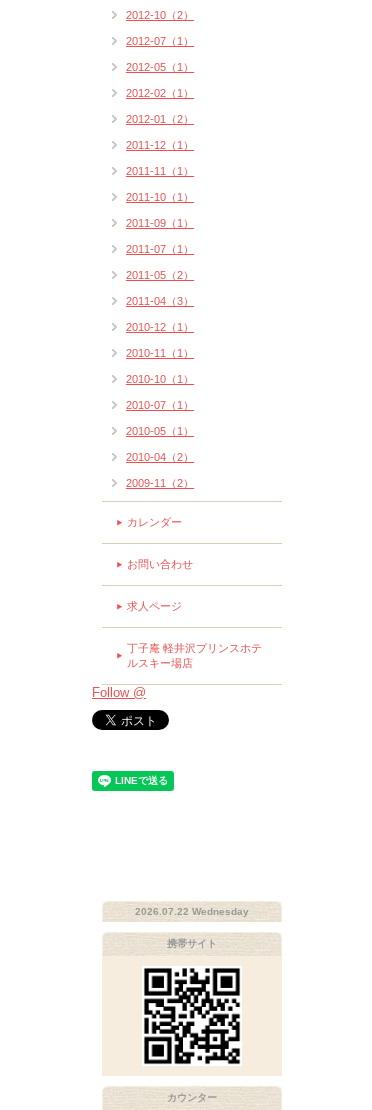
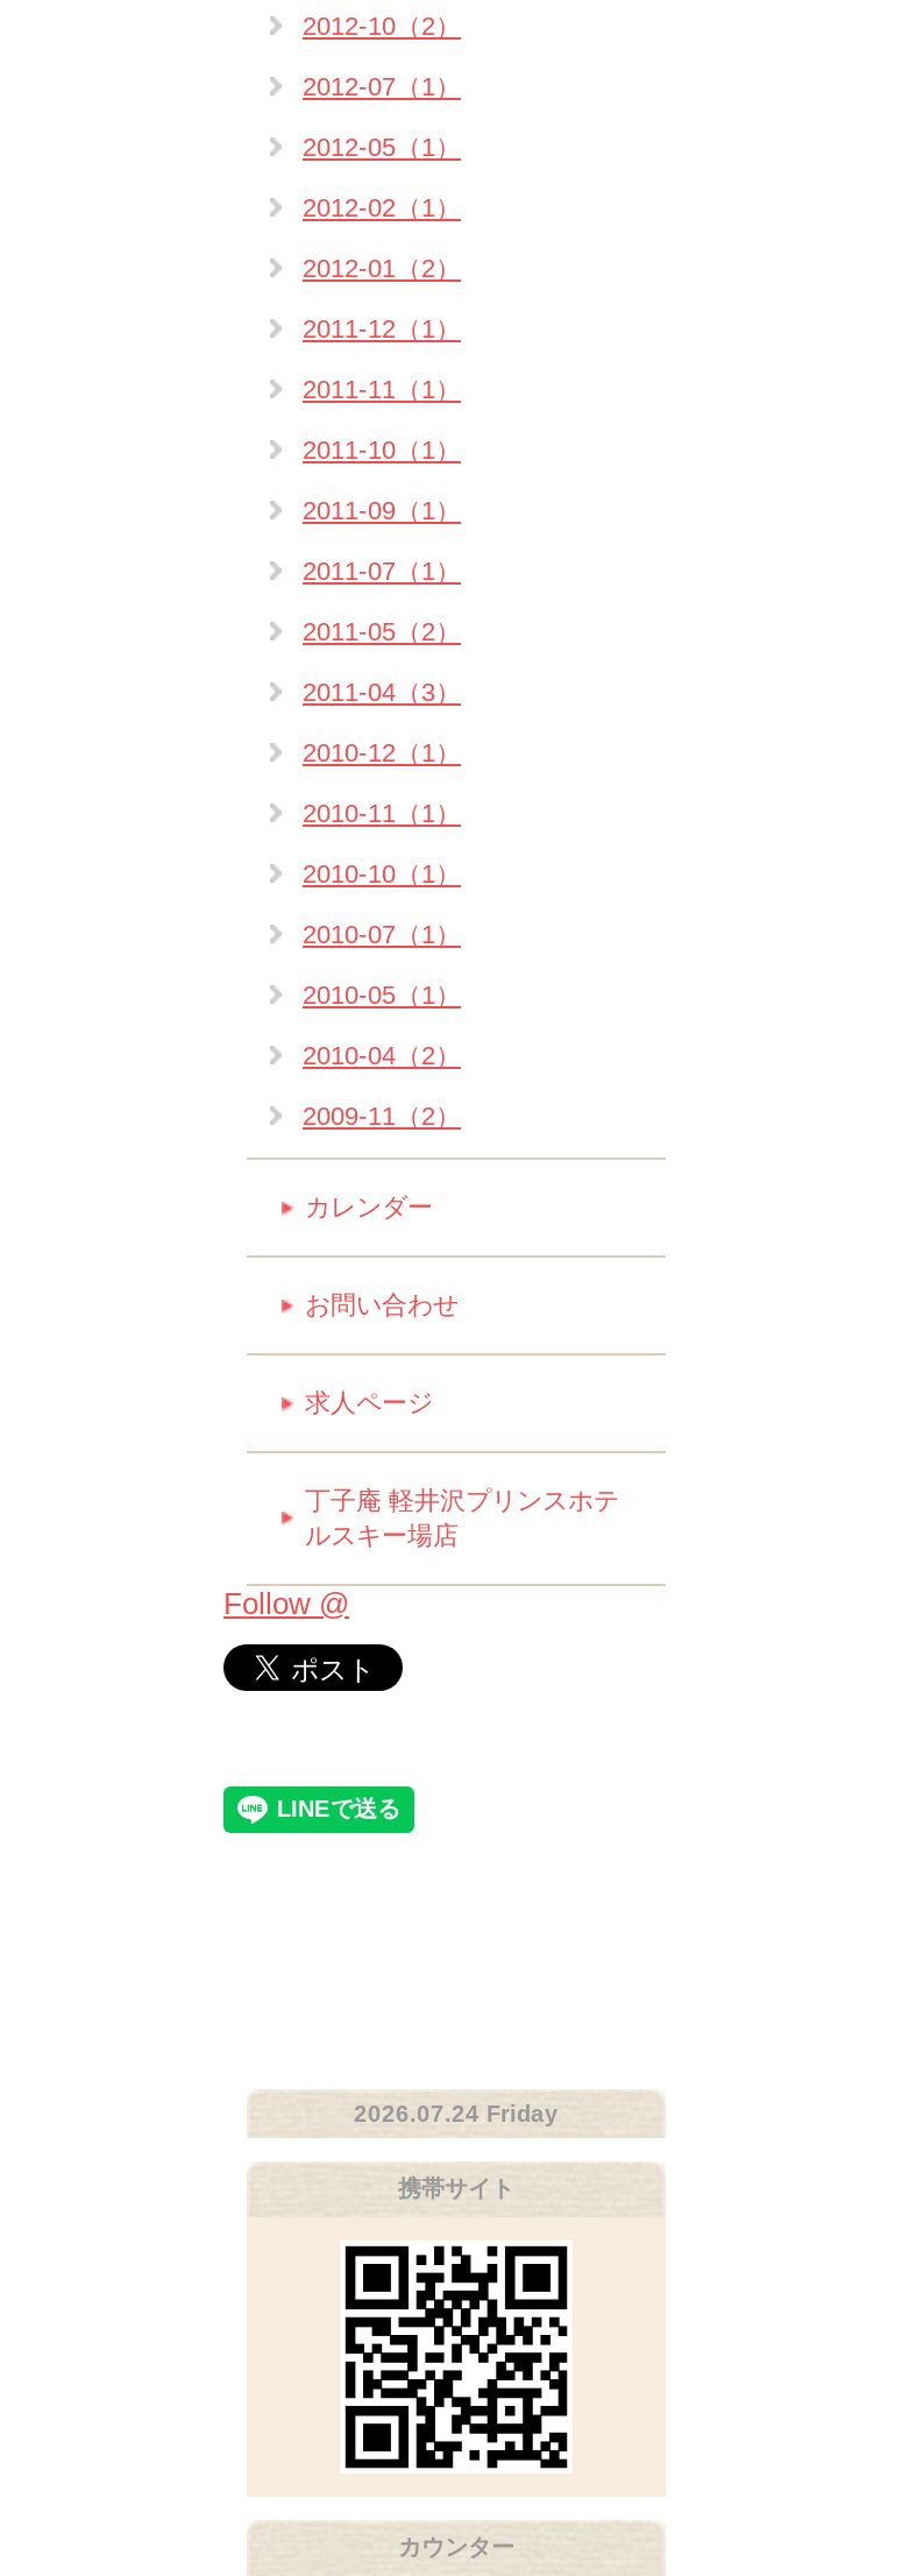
[135,906,249,917] 2026.07.22 Wednesday -> [354,2101,559,2126] 2026.07.24 Friday

